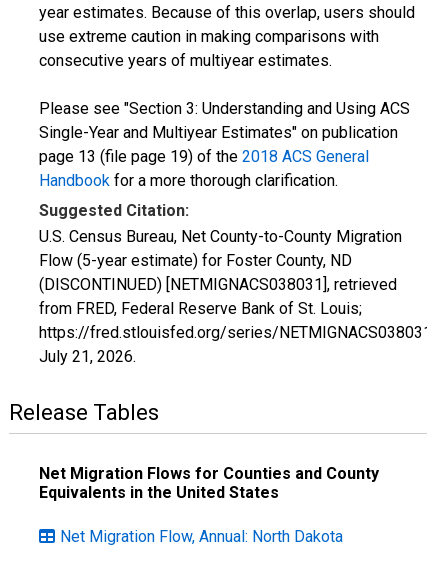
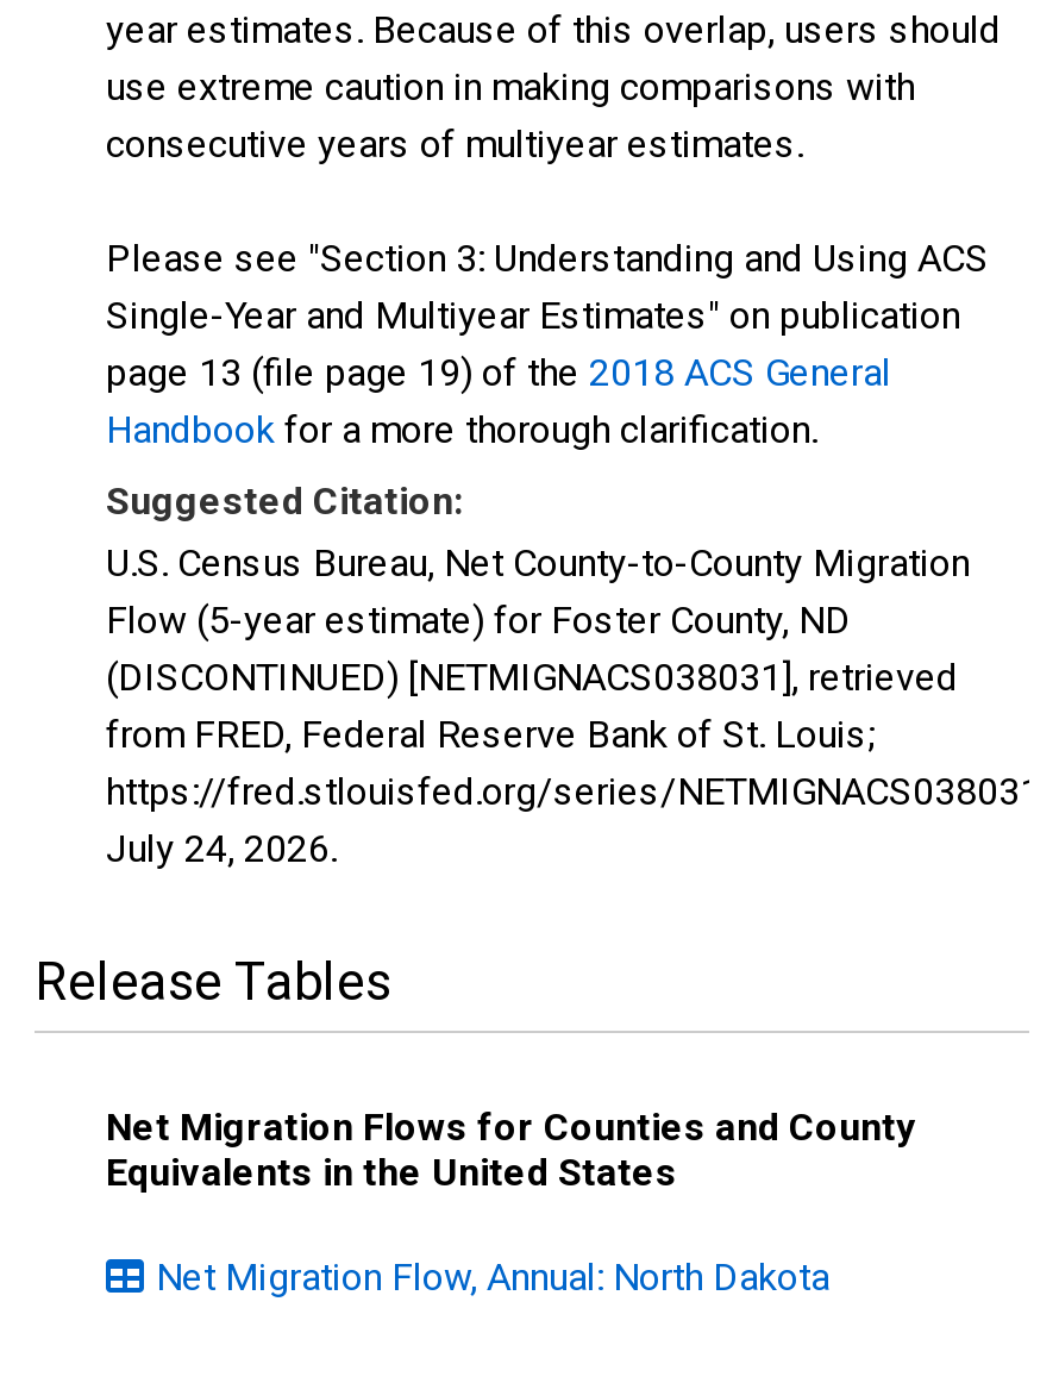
[39,347,136,366] July 21, 2026. -> [106,826,337,871] July 24, 2026.

